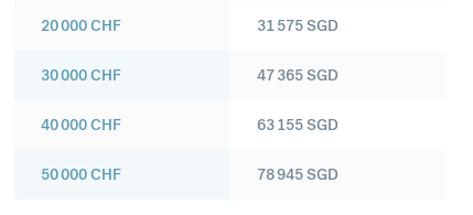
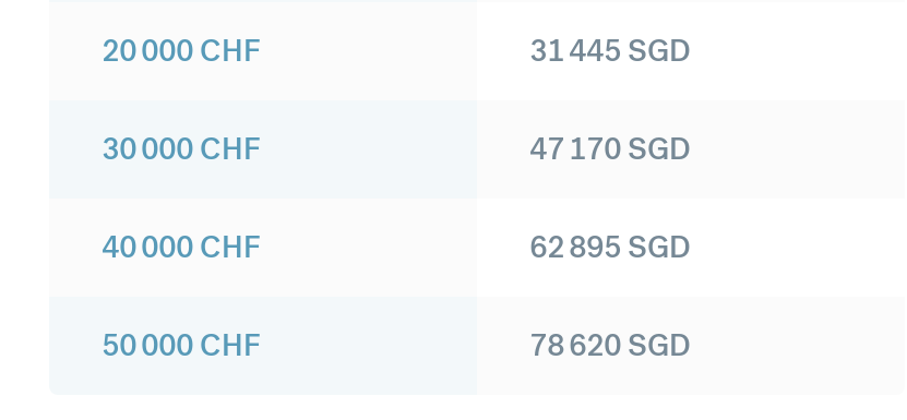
[257,16,338,36] 31 575 SGD -> [529,31,691,70] 31 445 SGD
[257,65,338,85] 47 365 SGD -> [529,129,691,168] 47 170 SGD
[257,115,338,135] 63 155 SGD -> [529,227,691,267] 62 895 SGD
[257,165,338,184] 78 945 SGD -> [529,326,691,365] 78 620 SGD

